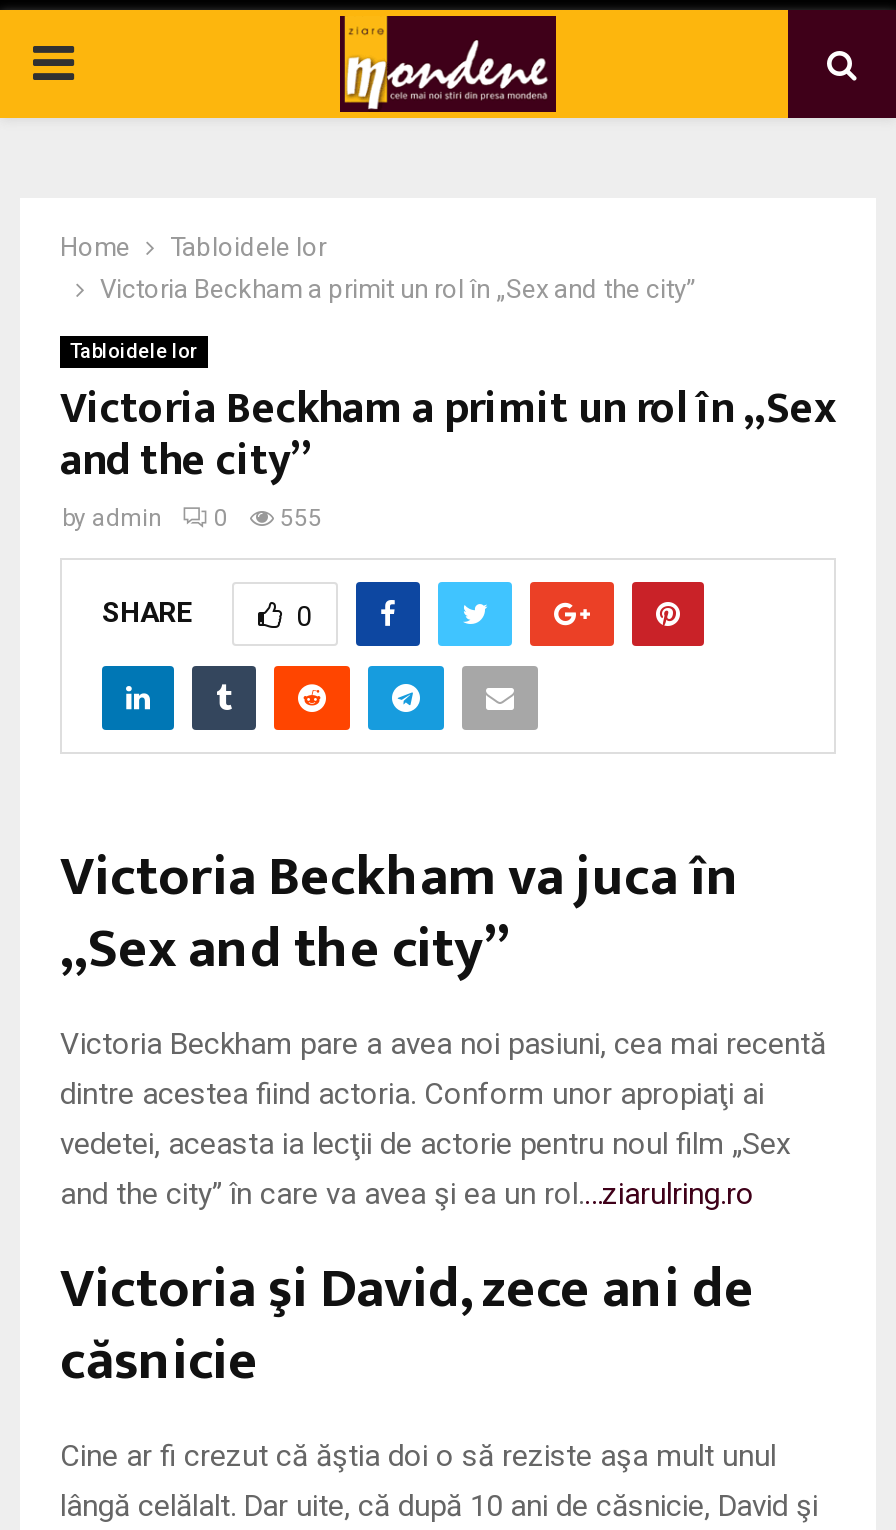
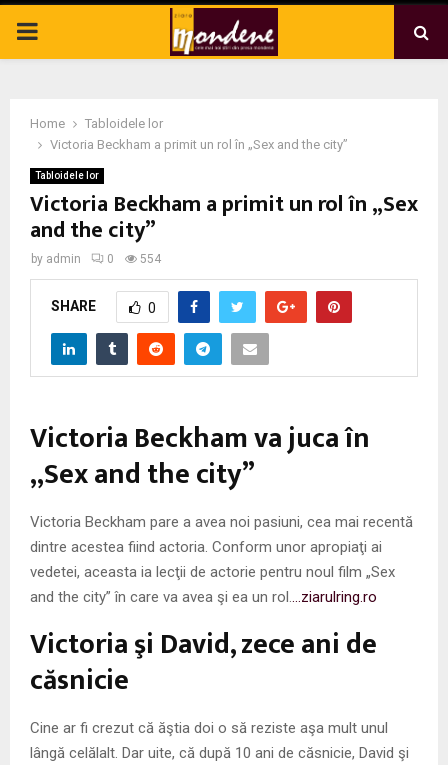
[280,504,322,532] 555 -> [140,252,161,266] 554

